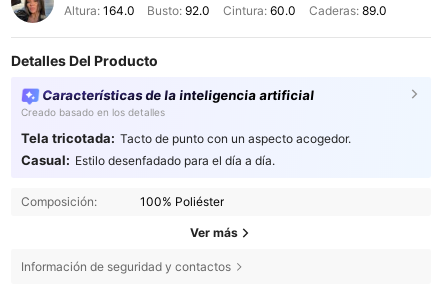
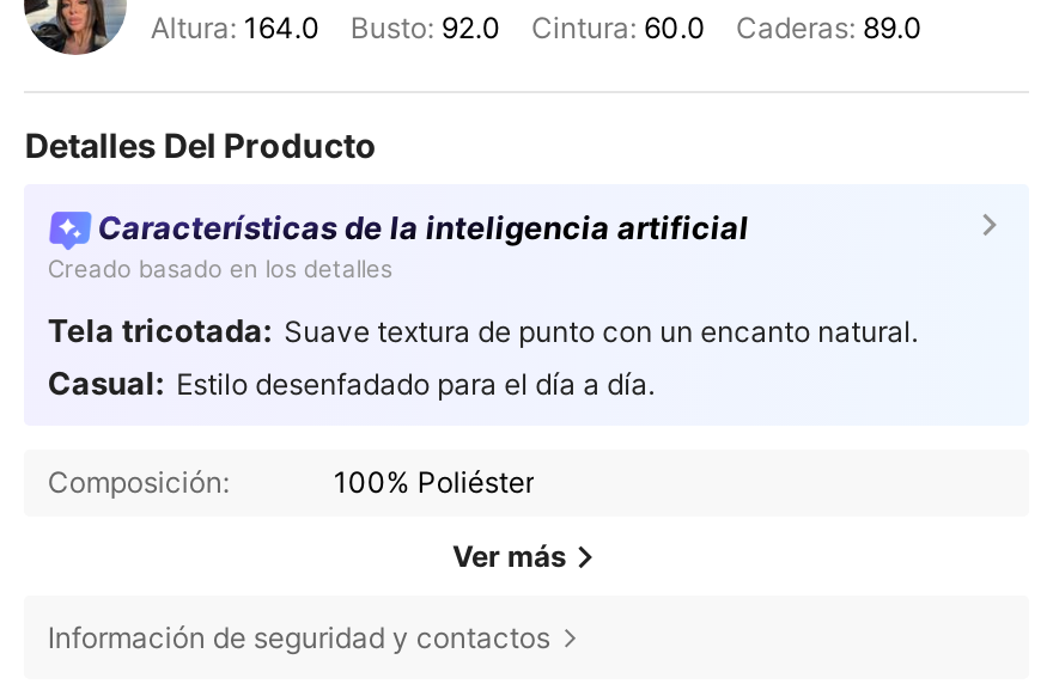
[21,130,351,146] Tela tricotada: Tacto de punto con un aspecto acogedor. -> [48,310,918,349] Tela tricotada: Suave textura de punto con un encanto natural.

